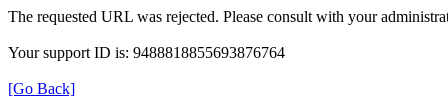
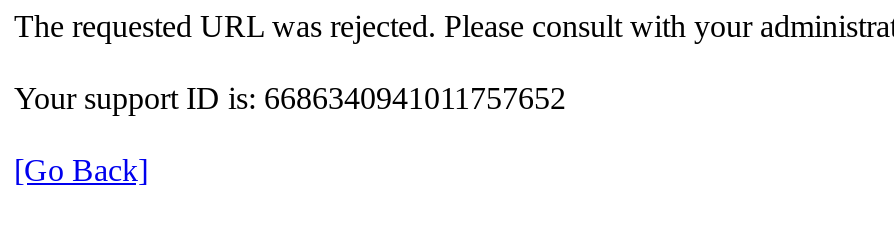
[8,44,285,61] Your support ID is: 9488818855693876764 -> [14,81,566,115] Your support ID is: 6686340941011757652

